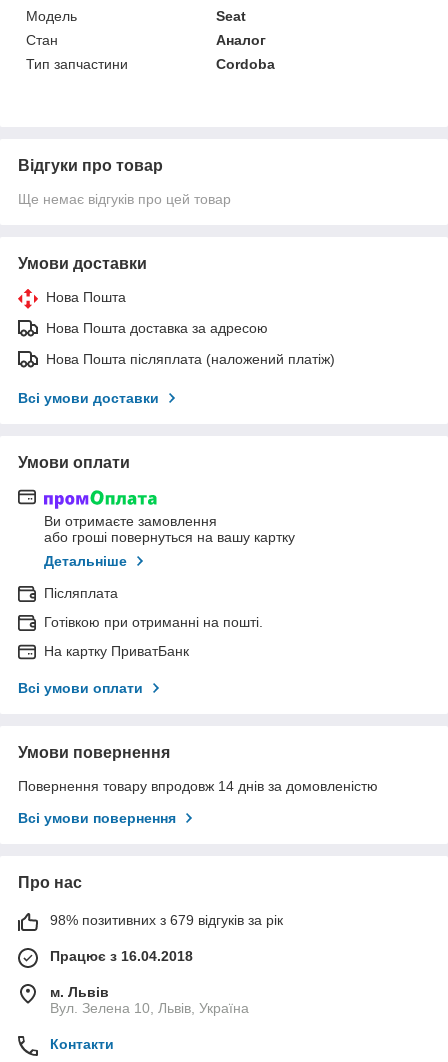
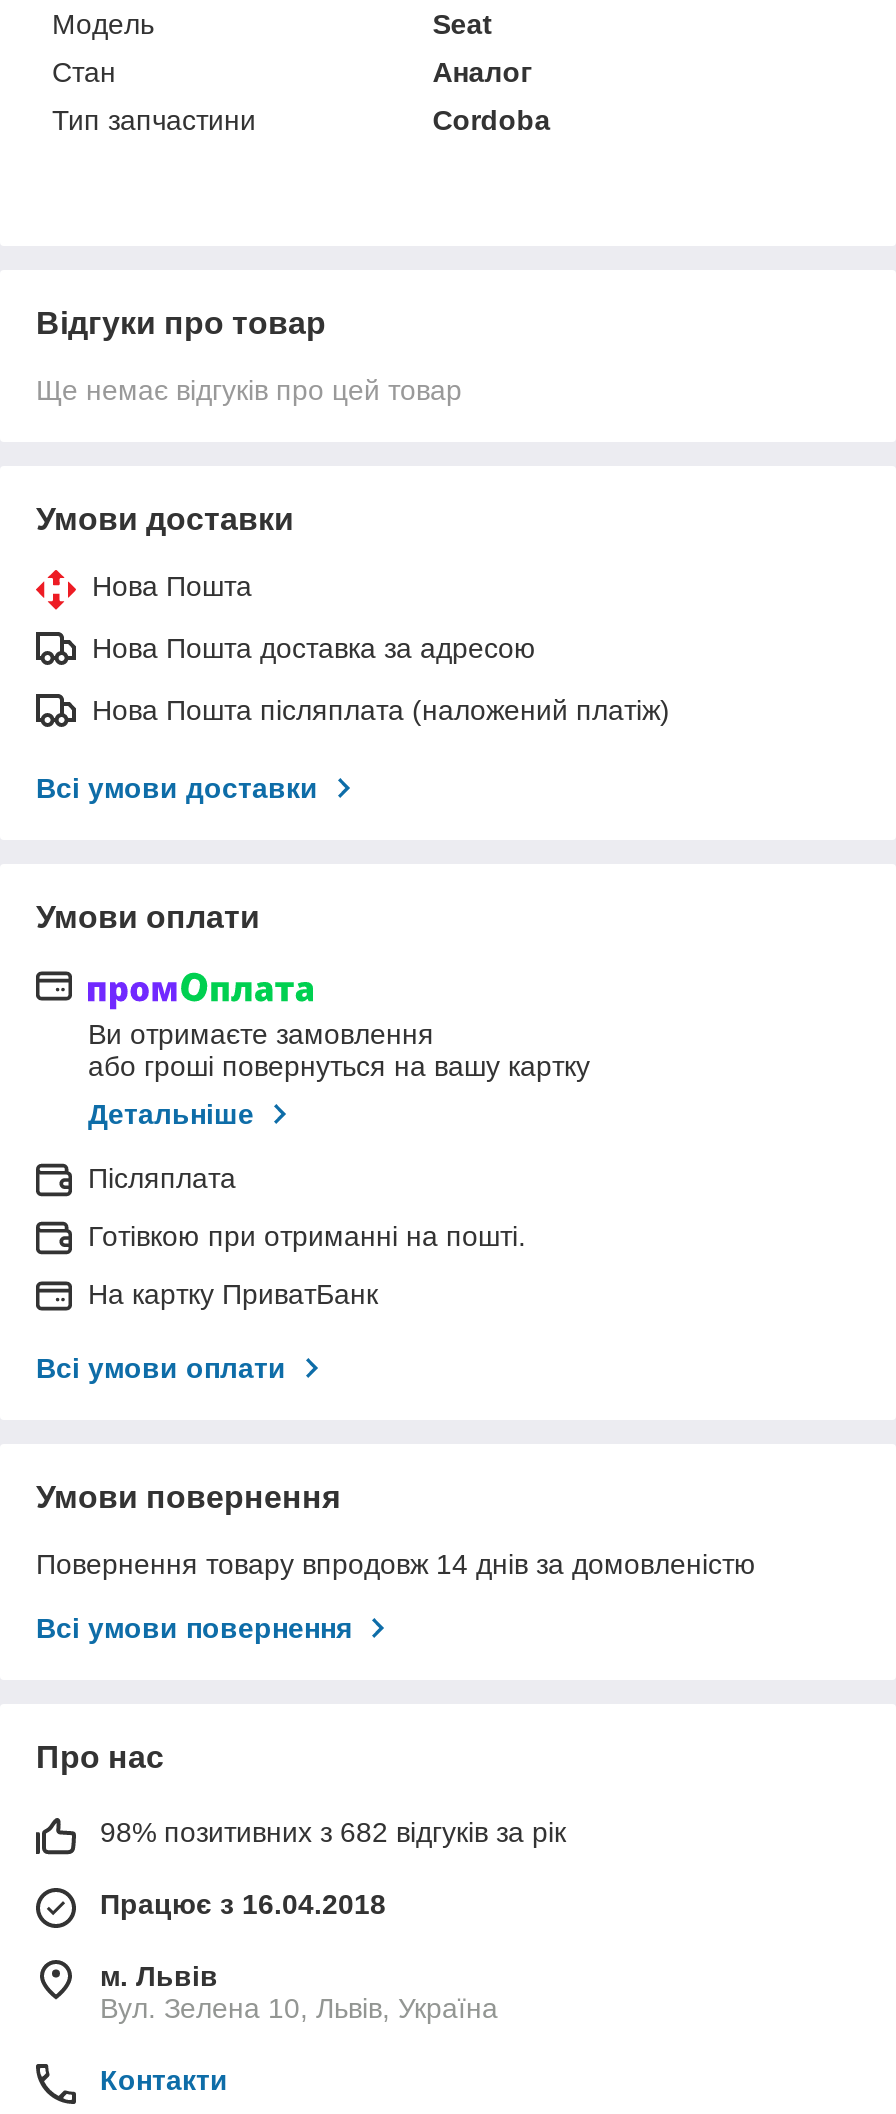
[50,912,283,928] 98% позитивних з 679 відгуків за рік -> [100,1816,566,1848] 98% позитивних з 682 відгуків за рік

